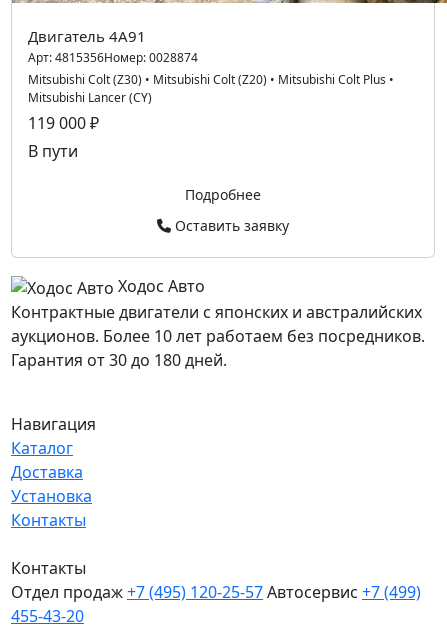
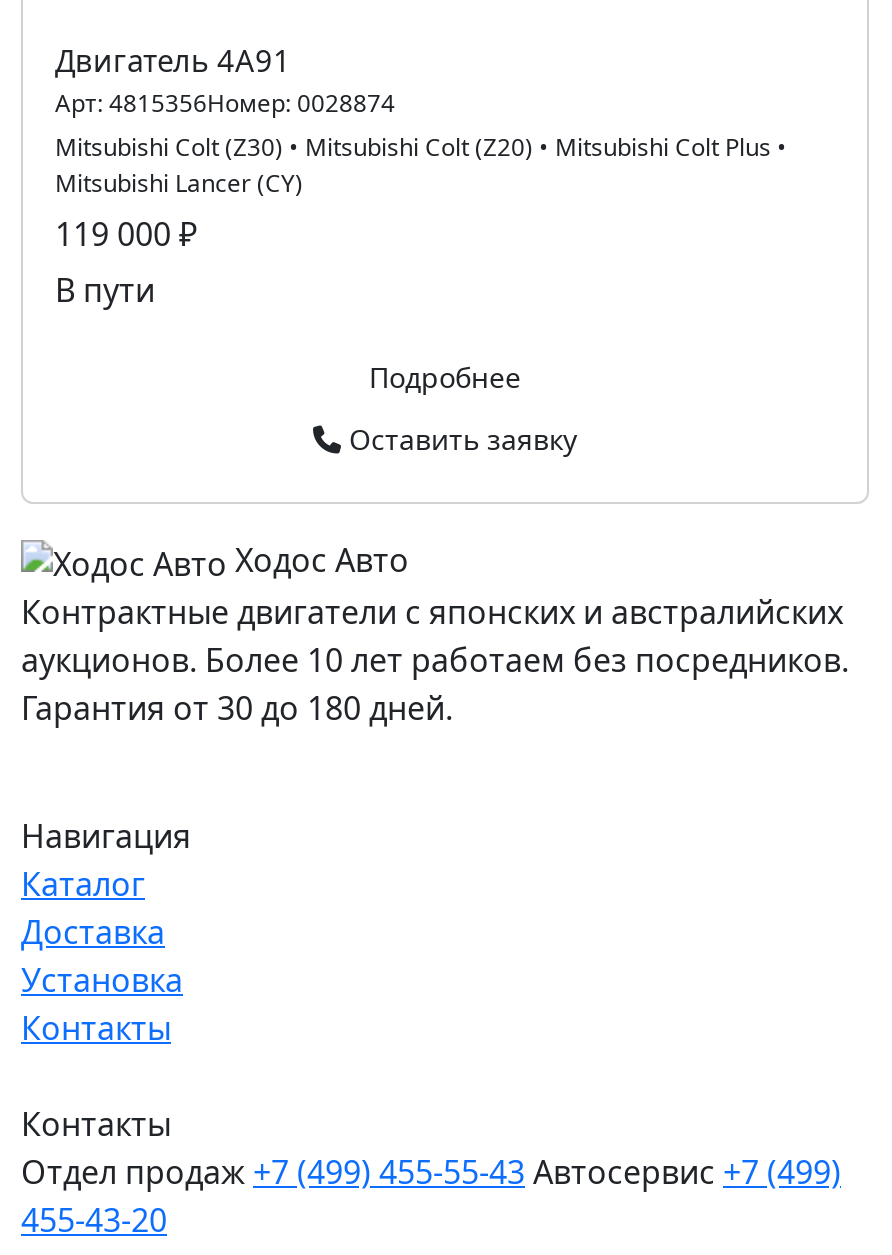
[11,581,421,603] Отдел продаж +7 (495) 120-25-57 Автосервис +7 (499) -> [21,1150,841,1194] Отдел продаж +7 (499) 455-55-43 Автосервис +7 (499)

